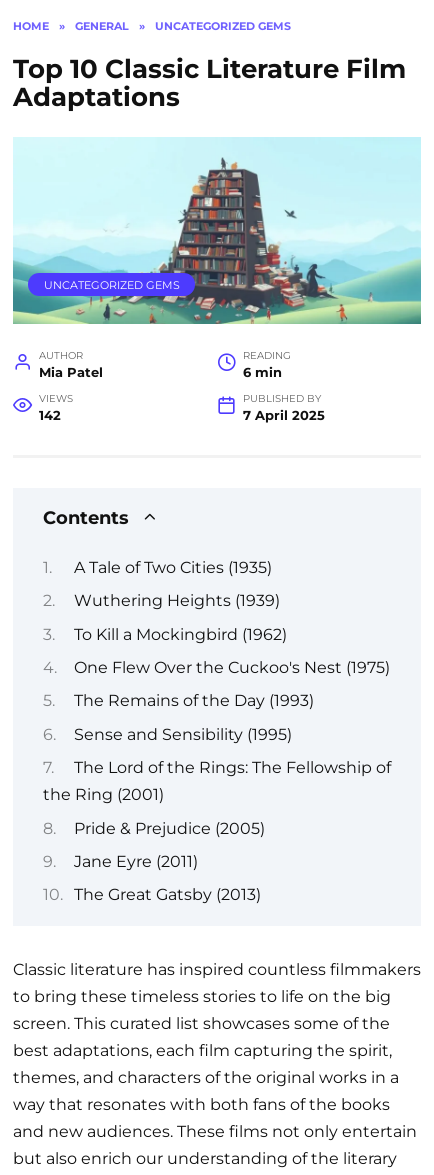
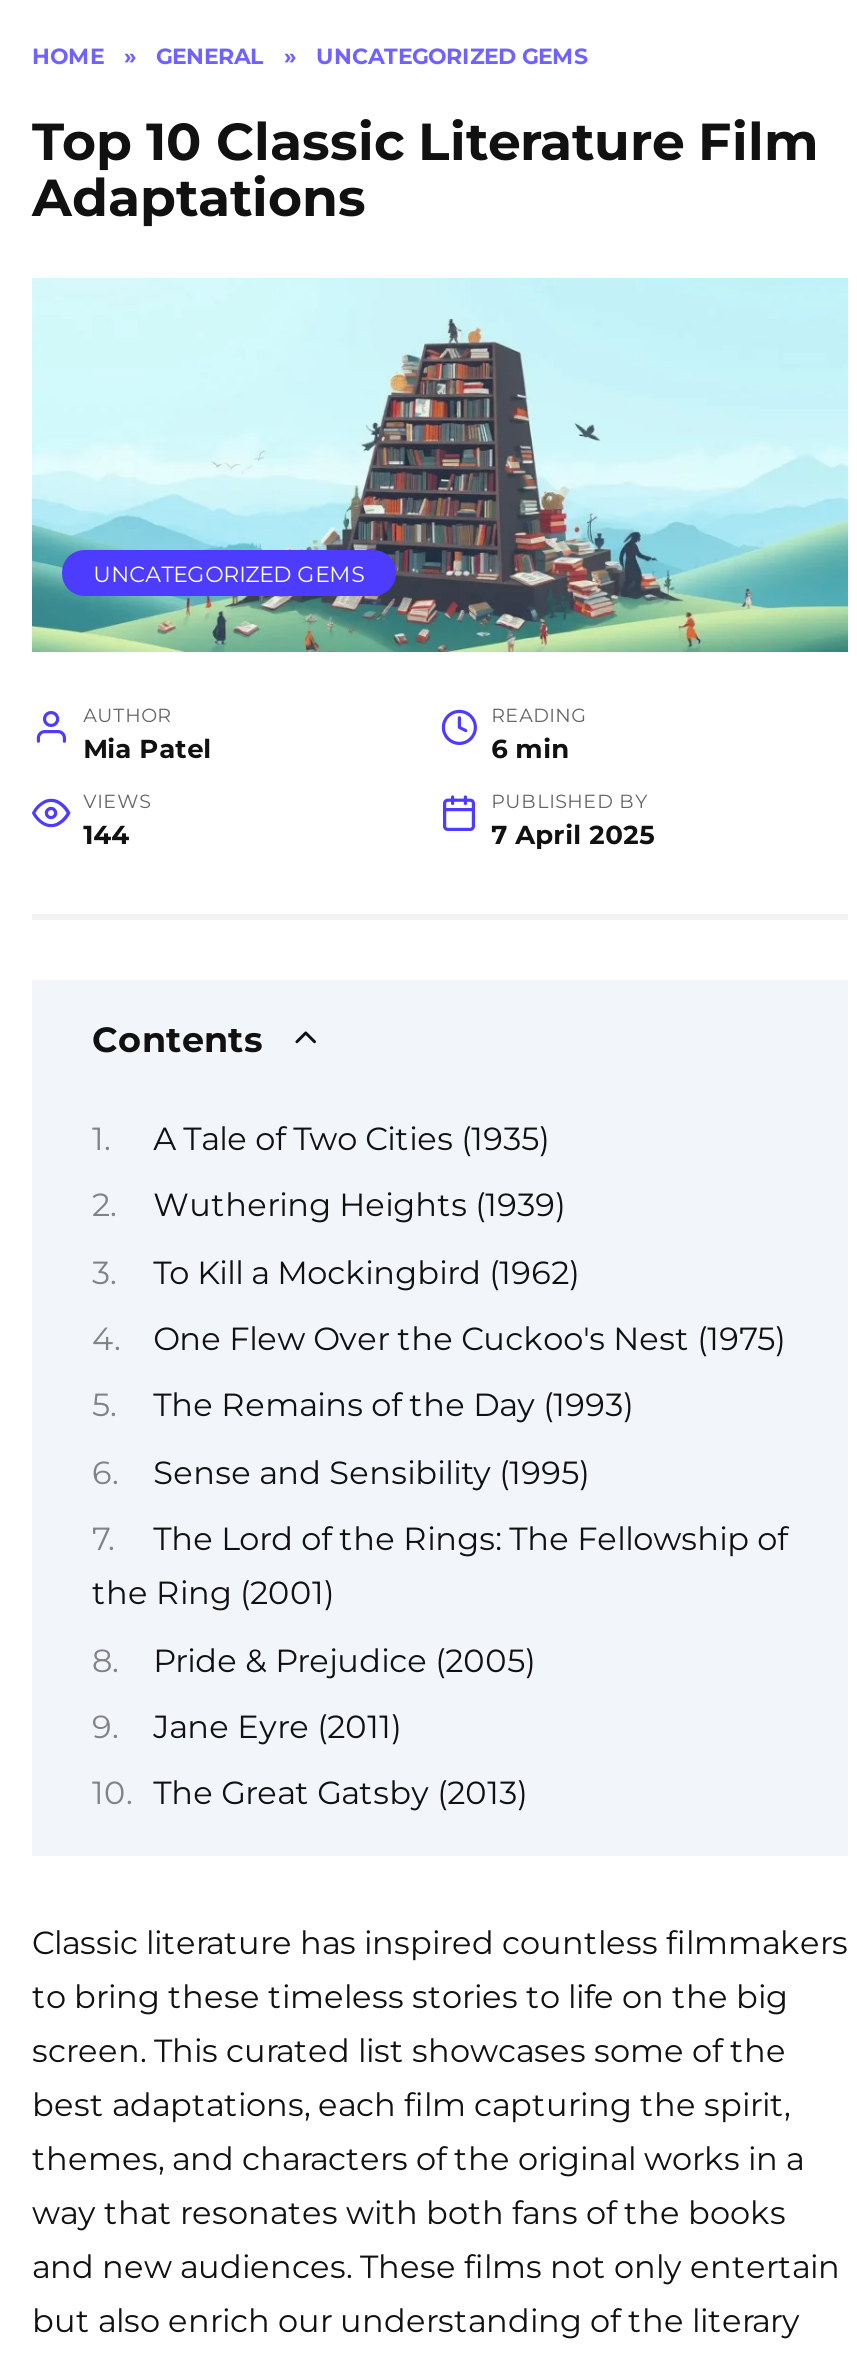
[39,408,61,423] 142 -> [83,821,129,851] 144

